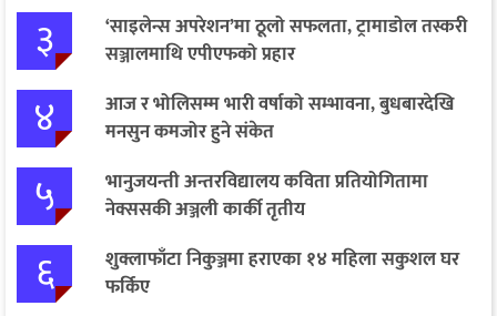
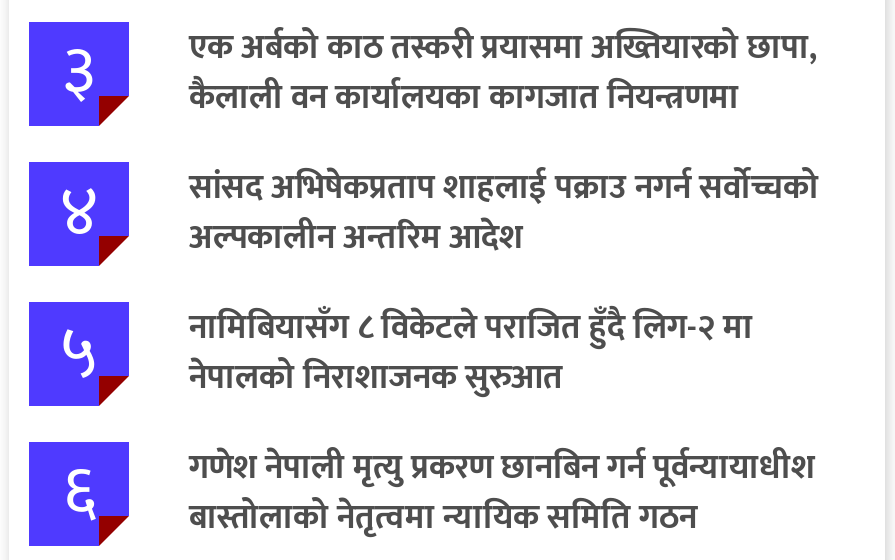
[105,11,467,70] ‘साइलेन्स अपरेशन’मा ठूलो सफलता, ट्रामाडोल तस्करी | सञ्जालमाथि एपीएफको प्रहार -> [189,20,817,126] एक अर्बको काठ तस्करी प्रयासमा अख्तियारको छापा, | कैलाली वन कार्यालयका कागजात नियन्त्रणमा
[105,88,454,147] आज र भोलिसम्म भारी वर्षाको सम्भावना, बुधबारदेखि | मनसुन कमजोर हुने संकेत -> [189,160,819,266] सांसद अभिषेकप्रताप शाहलाई पक्राउ नगर्न सर्वोच्चको | अल्पकालीन अन्तरिम आदेश
[105,166,428,225] भानुजयन्ती अन्तरविद्यालय कविता प्रतियोगितामा | नेक्ससकी अञ्जली कार्की तृतीय -> [189,300,753,406] नामिबियासँग ८ विकेटले पराजित हुँदै लिग-२ मा | नेपालको निराशाजनक सुरुआत
[105,244,459,302] शुक्लाफाँटा निकुञ्जमा हराएका १४ महिला सकुशल घर | फर्किए -> [189,440,815,546] गणेश नेपाली मृत्यु प्रकरण छानबिन गर्न पूर्वन्यायाधीश | बास्तोलाको नेतृत्वमा न्यायिक समिति गठन

